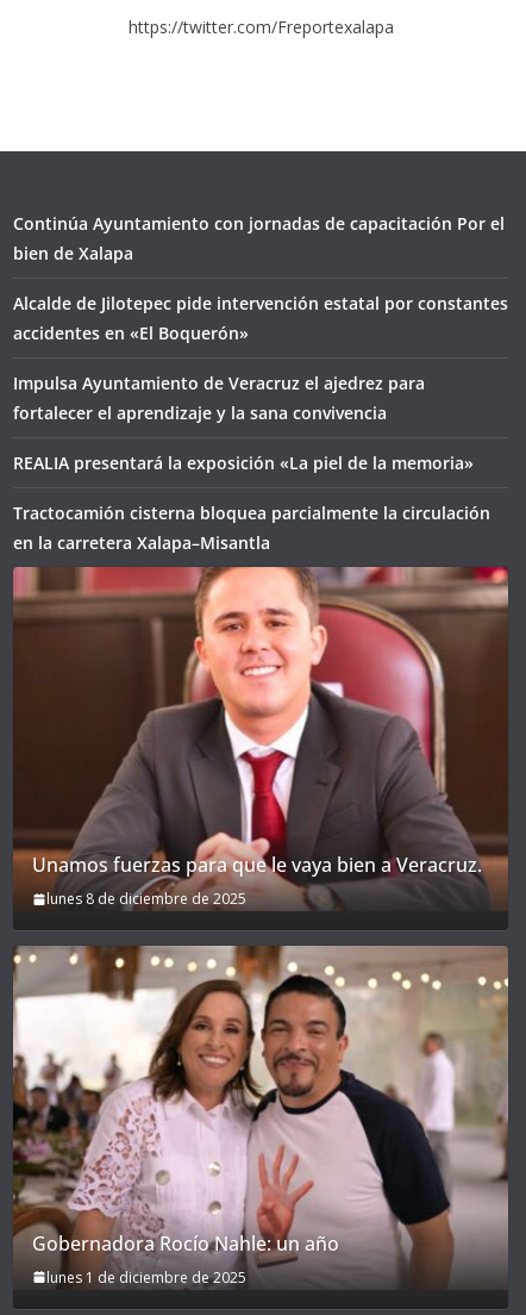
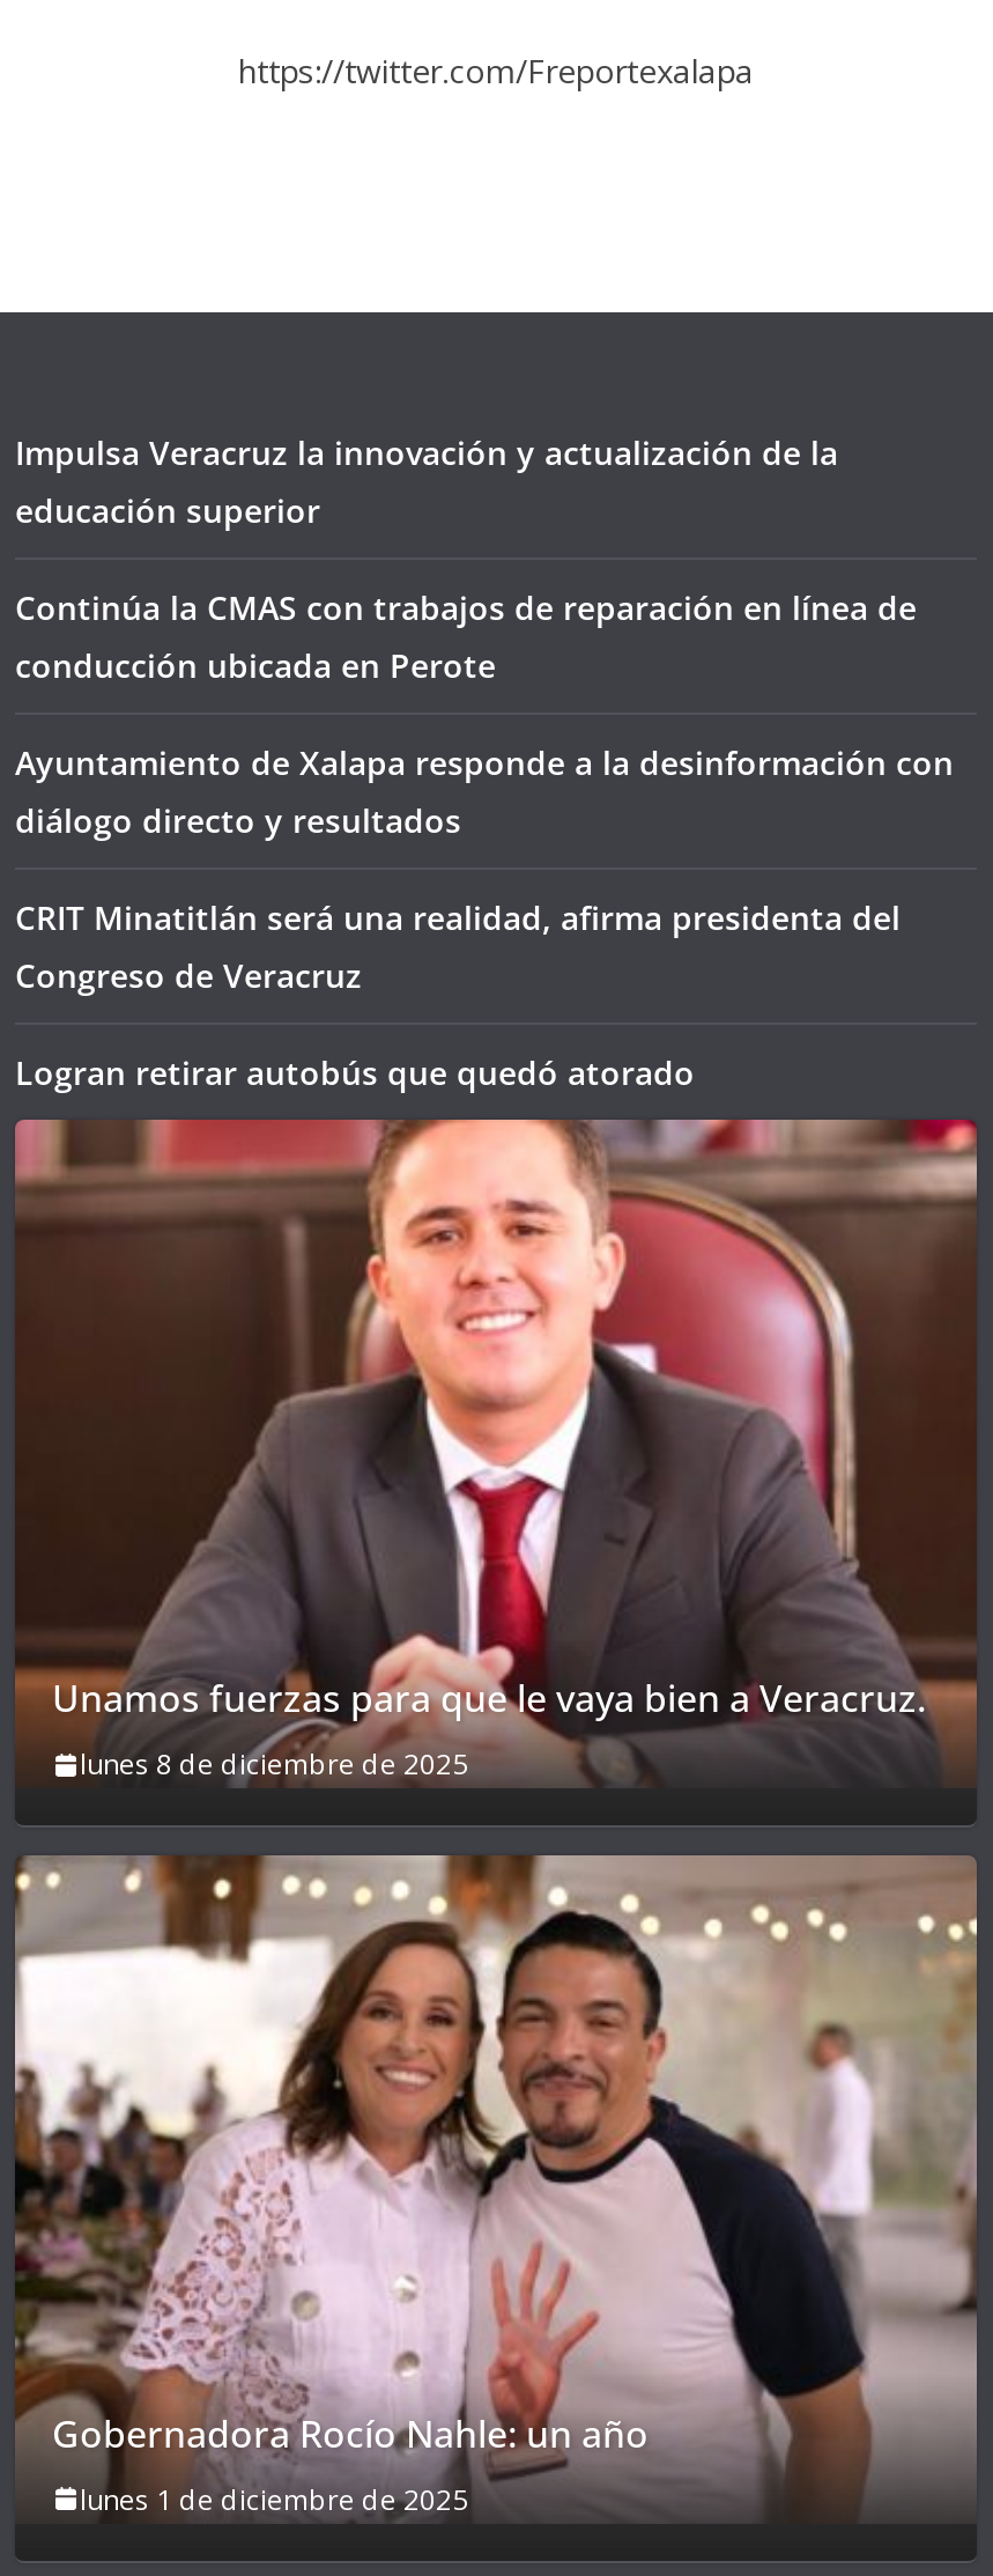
[13,212,505,265] Continúa Ayuntamiento con jornadas de capacitación Por el | bien de Xalapa -> [15,431,838,533] Impulsa Veracruz la innovación y actualización de la | educación superior
[13,292,508,345] Alcalde de Jilotepec pide intervención estatal por constantes | accidentes en «El Boquerón» -> [15,586,917,688] Continúa la CMAS con trabajos de reparación en línea de | conducción ubicada en Perote
[13,372,425,425] Impulsa Ayuntamiento de Veracruz el ajedrez para | fortalecer el aprendizaje y la sana convivencia -> [15,741,954,843] Ayuntamiento de Xalapa responde a la desinformación con | diálogo directo y resultados
[13,452,474,475] REALIA presentará la exposición «La piel de la memoria» -> [15,896,901,998] CRIT Minatitlán será una realidad, afirma presidenta del | Congreso de Veracruz
[13,502,490,554] Tractocamión cisterna bloquea parcialmente la circulación | en la carretera Xalapa–Misantla -> [15,1051,695,1095] Logran retirar autobús que quedó atorado

